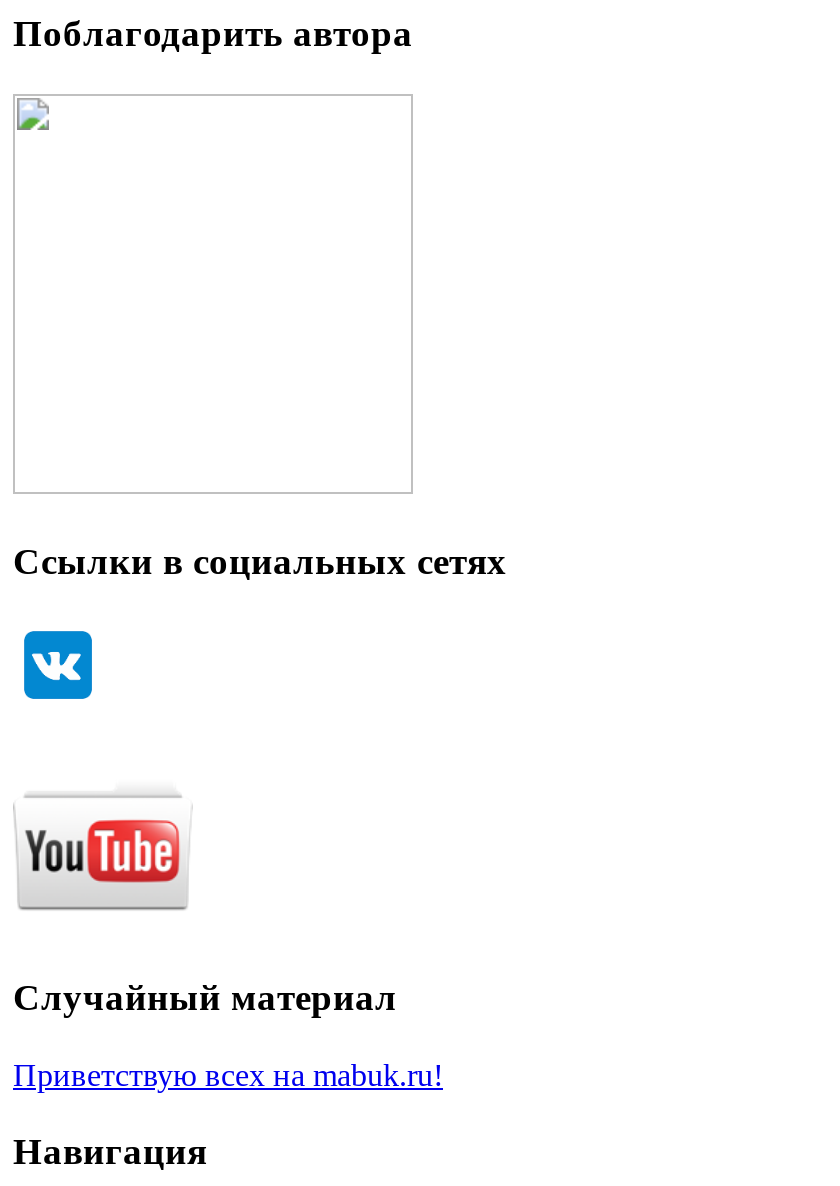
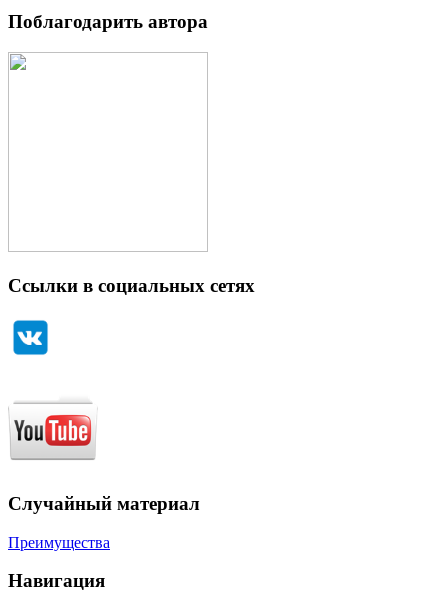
[13,1057,443,1091] Приветствую всех на mabuk.ru! -> [8,534,110,551] Преимущества

